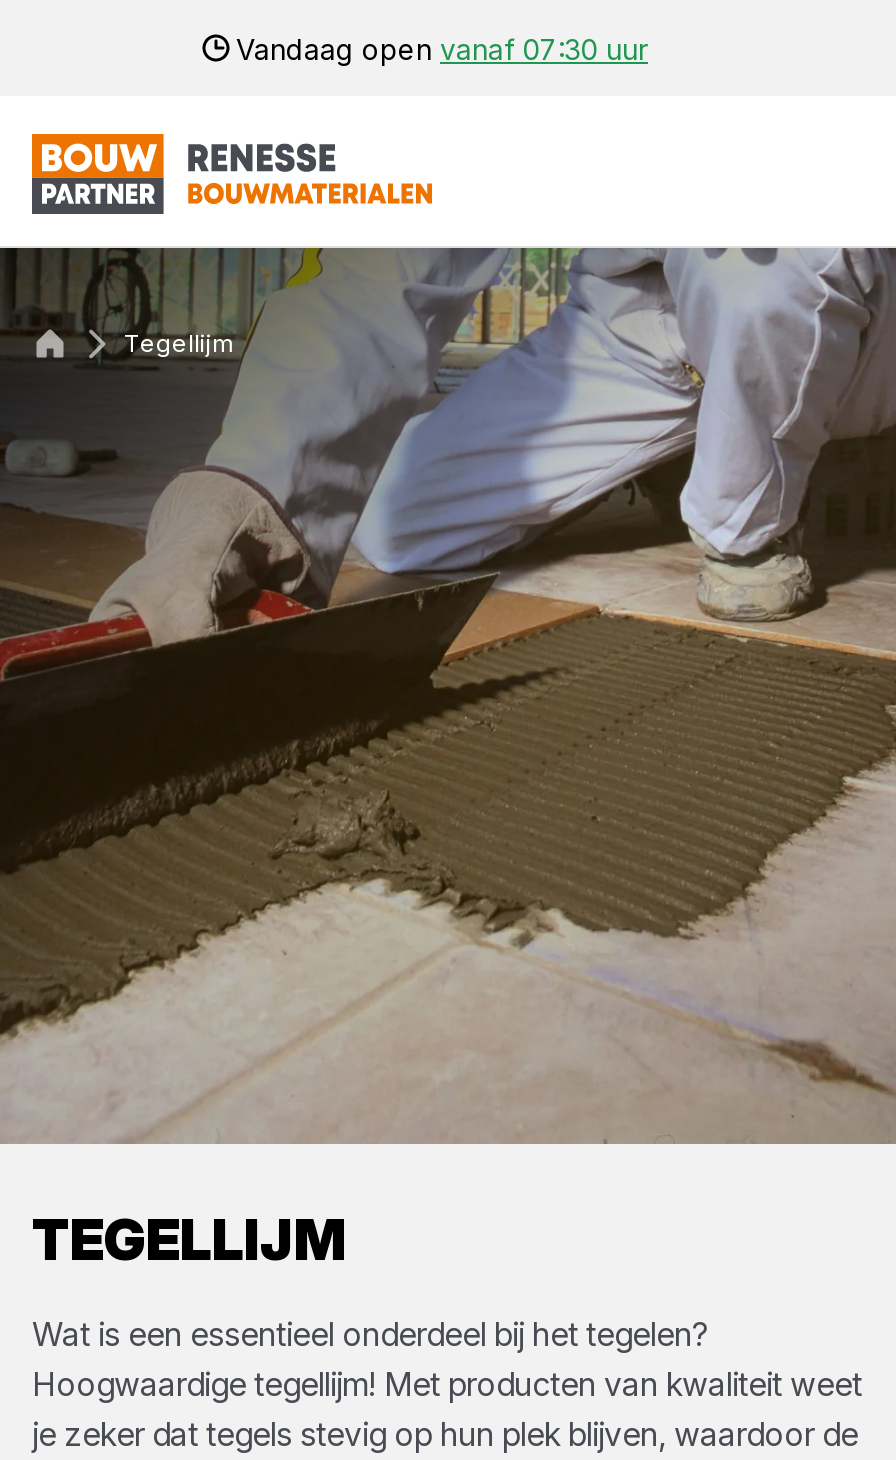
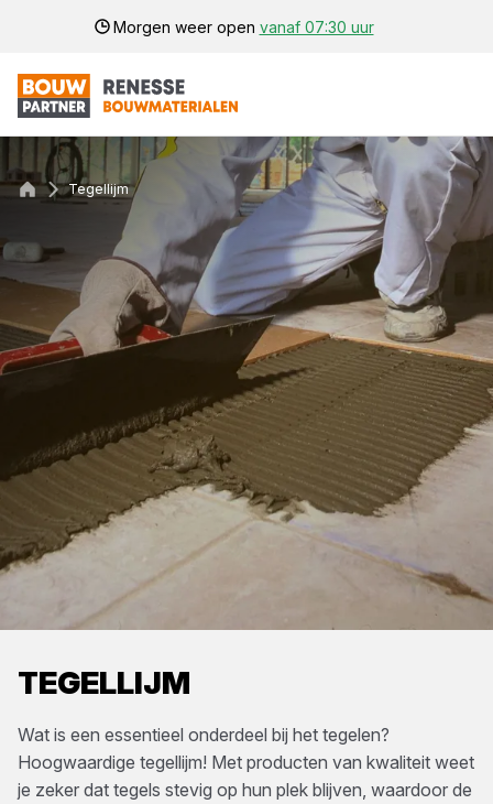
[236,31,648,65] Vandaag open vanaf 07:30 uur -> [113,17,374,36] Morgen weer open vanaf 07:30 uur

